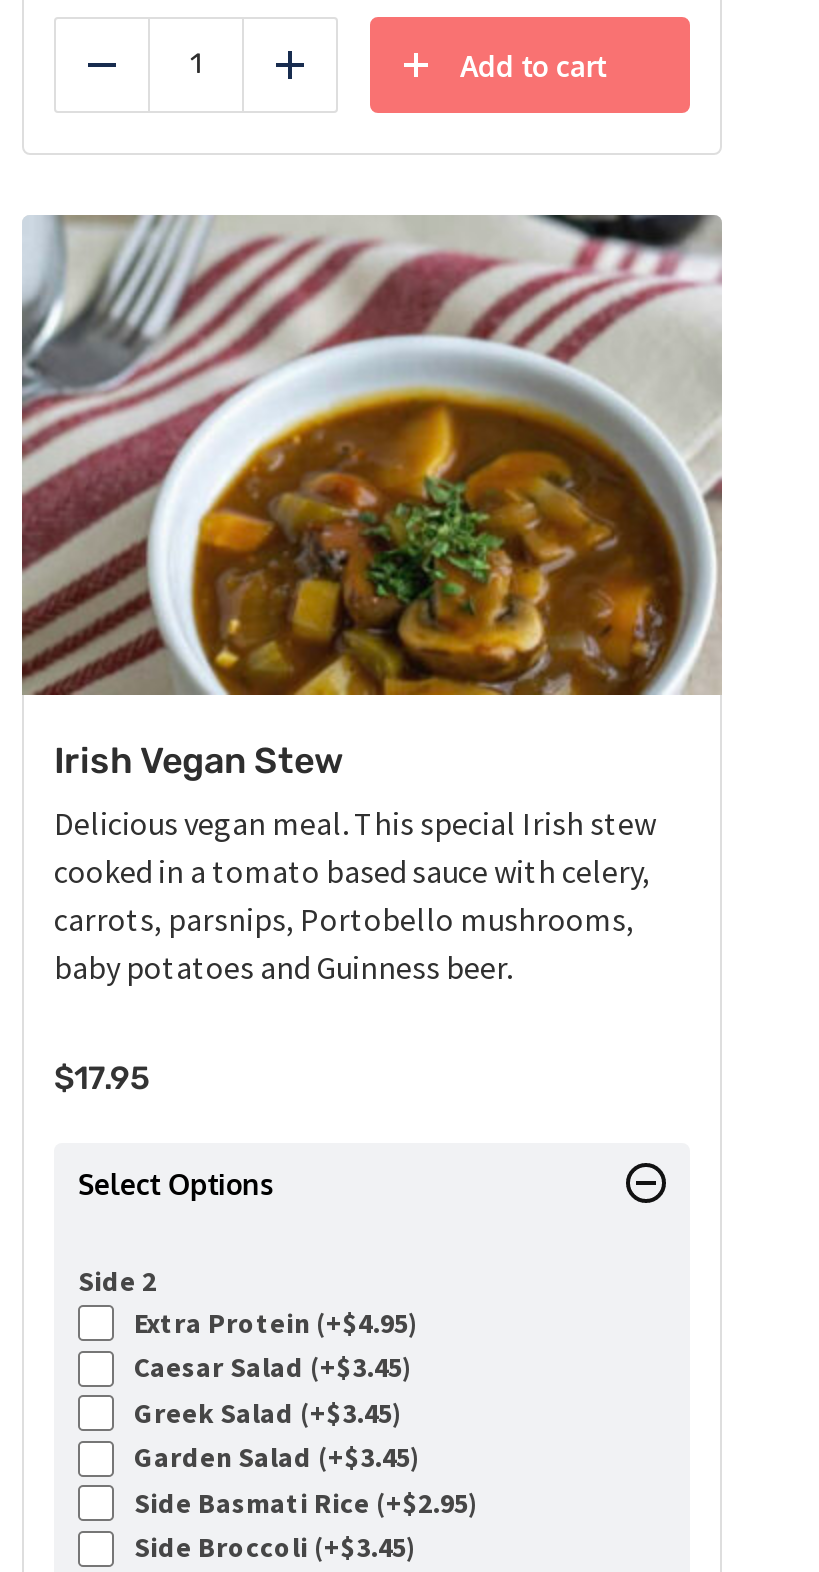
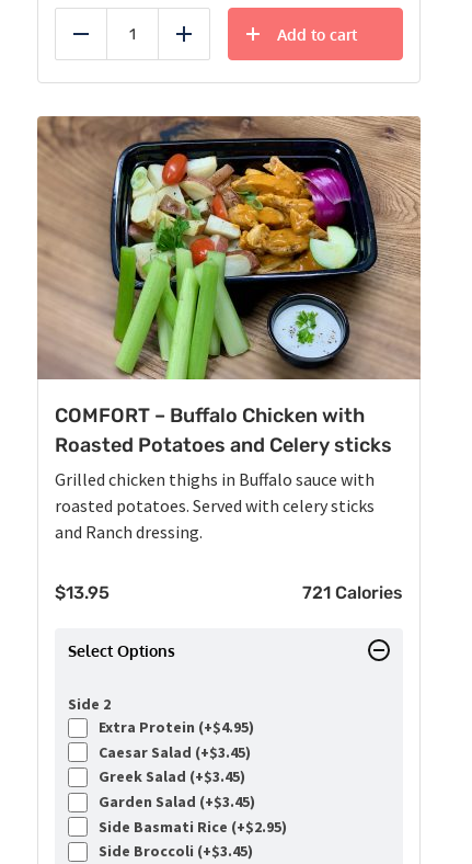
[22,214,722,783] [image] | Irish Vegan Stew -> [36,116,421,458] [image] | COMFORT – Buffalo Chicken with | Roasted Potatoes and Celery sticks
[54,803,656,987] Delicious vegan meal. This special Irish stew | cooked in a tomato based sauce with celery, | carrots, parsnips, Portobello mushrooms, | baby potatoes and Guinness beer. -> [55,469,375,543] Grilled chicken thighs in Buffalo sauce with | roasted potatoes. Served with celery sticks | and Ranch dressing.
[54,1059,150,1097] $17.95 -> [55,583,403,603] $13.95 | 721 Calories

